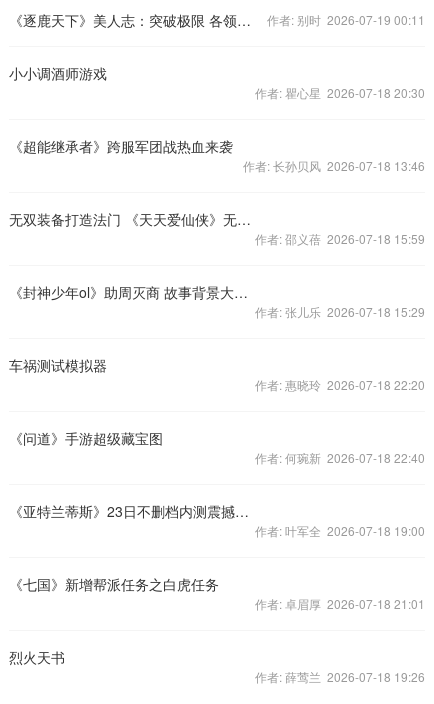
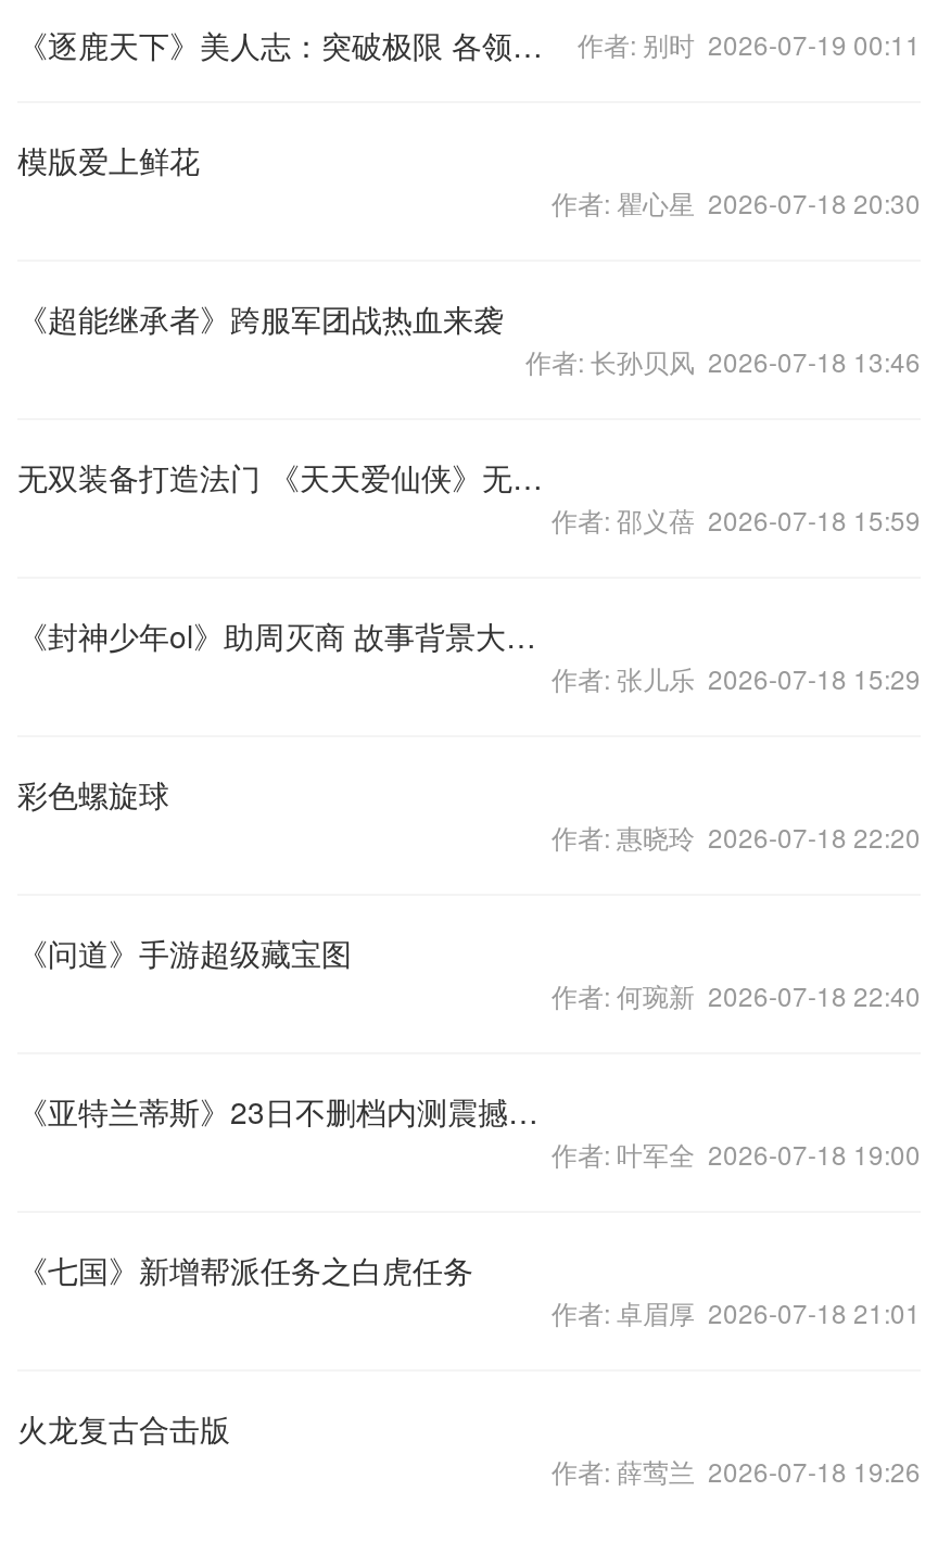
[9,63,107,83] 小小调酒师游戏 -> [17,138,200,181] 模版爱上鲜花
[9,355,107,375] 车祸测试模拟器 -> [17,772,169,816] 彩色螺旋球
[9,647,65,667] 烈火天书 -> [17,1406,230,1450] 火龙复古合击版

